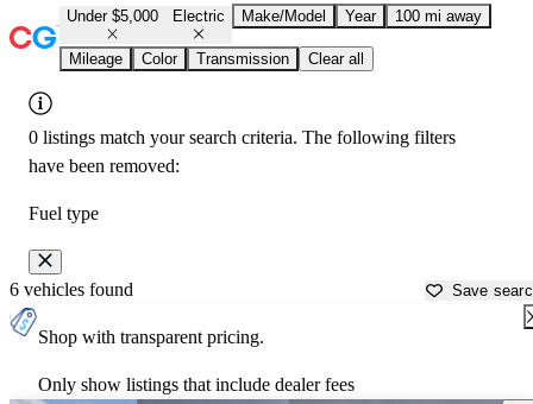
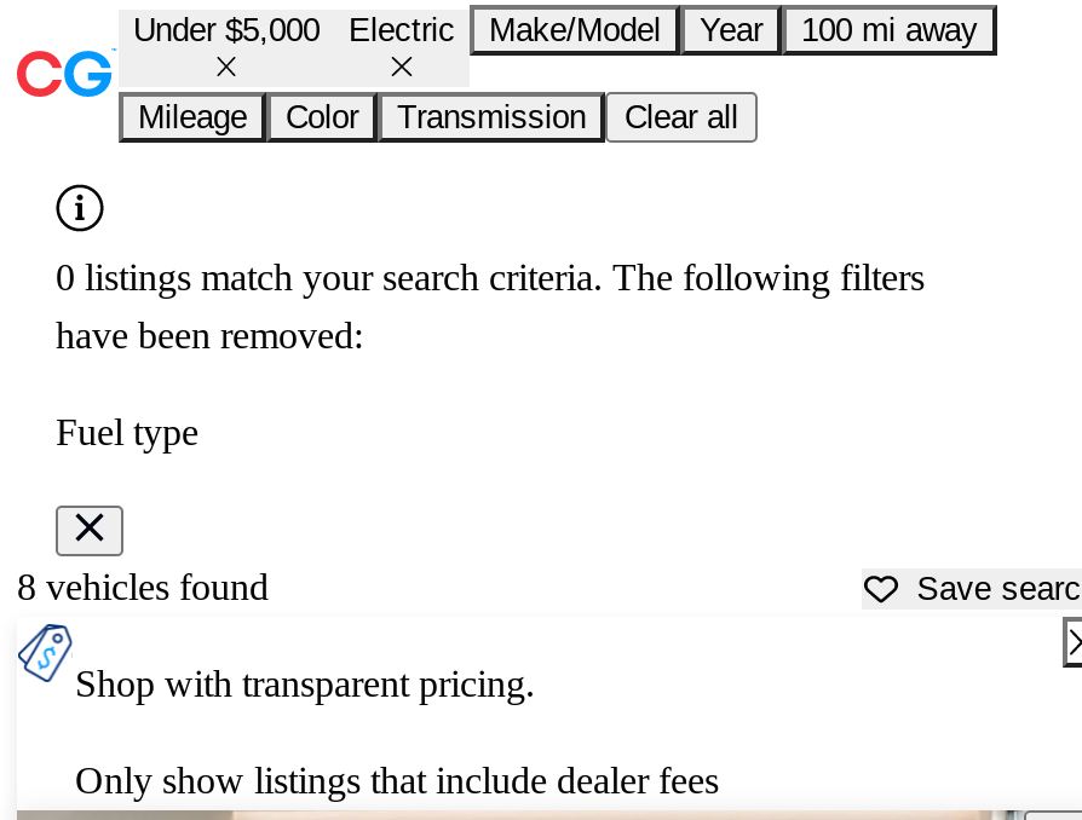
[10,280,133,300] 6 vehicles found -> [17,567,269,608] 8 vehicles found

